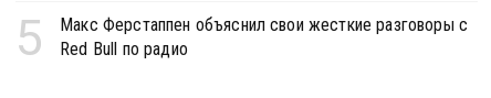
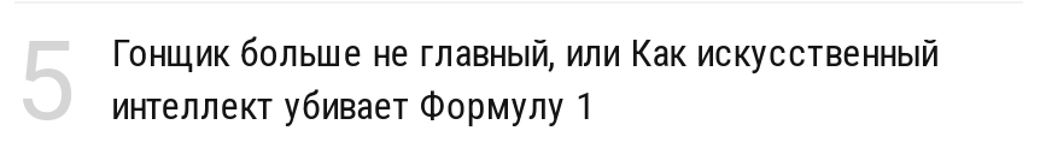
[60,14,468,59] Макс Ферстаппен объяснил свои жесткие разговоры с | Red Bull по радио -> [111,31,938,129] Гонщик больше не главный, или Как искусственный | интеллект убивает Формулу 1

